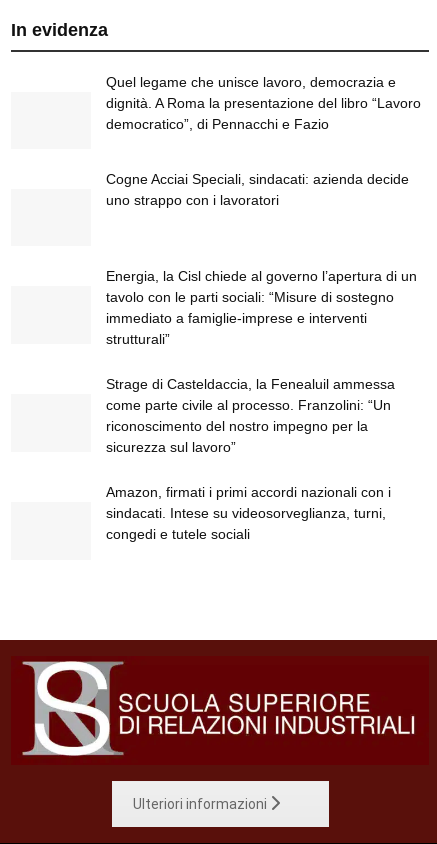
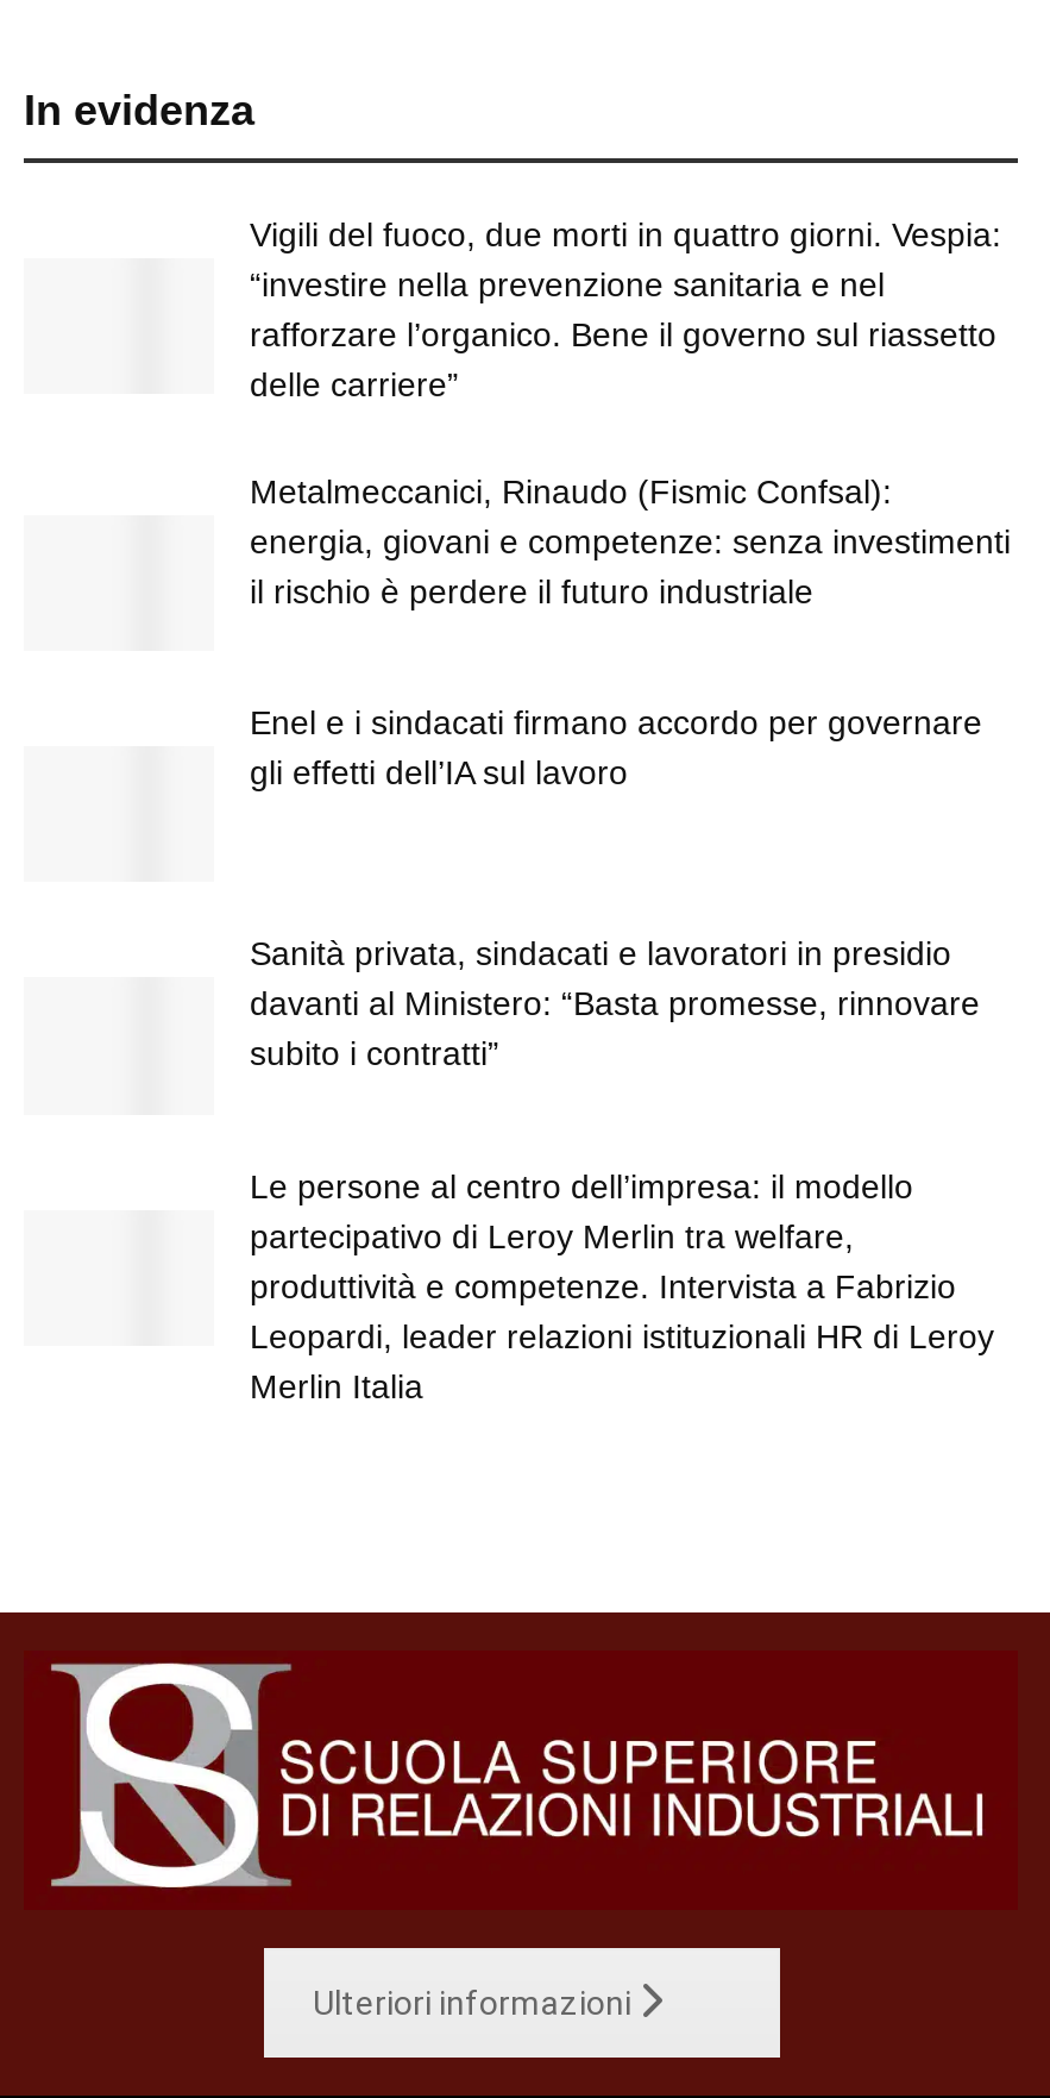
[106,74,421,132] Quel legame che unisce lavoro, democrazia e | dignità. A Roma la presentazione del libro “Lavoro | democratico”, di Pennacchi e Fazio -> [250,216,1001,404] Vigili del fuoco, due morti in quattro giorni. Vespia: | “investire nella prevenzione sanitaria e nel | rafforzare l’organico. Bene il governo sul riassetto | delle carriere”
[106,171,409,208] Cogne Acciai Speciali, sindacati: azienda decide | uno strappo con i lavoratori -> [250,473,1011,611] Metalmeccanici, Rinaudo (Fismic Confsal): | energia, giovani e competenze: senza investimenti | il rischio è perdere il futuro industriale
[106,268,417,347] Energia, la Cisl chiede al governo l’apertura di un | tavolo con le parti sociali: “Misure di sostegno | immediato a famiglie-imprese e interventi | strutturali” -> [250,704,982,792] Enel e i sindacati firmano accordo per governare | gli effetti dell’IA sul lavoro
[106,376,395,455] Strage di Casteldaccia, la Fenealuil ammessa | come parte civile al processo. Franzolini: “Un | riconoscimento del nostro impegno per la | sicurezza sul lavoro” -> [250,935,980,1073] Sanità privata, sindacati e lavoratori in presidio | davanti al Ministero: “Basta promesse, rinnovare | subito i contratti”
[106,484,391,542] Amazon, firmati i primi accordi nazionali con i | sindacati. Intese su videosorveglianza, turni, | congedi e tutele sociali -> [250,1167,994,1405] Le persone al centro dell’impresa: il modello | partecipativo di Leroy Merlin tra welfare, | produttività e competenze. Intervista a Fabrizio | Leopardi, leader relazioni istituzionali HR di Leroy | Merlin Italia

